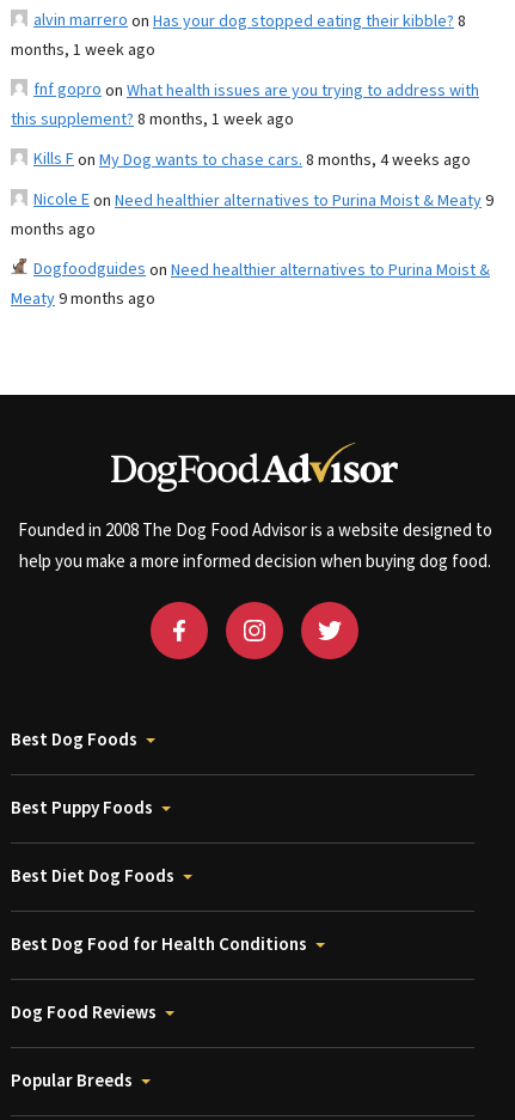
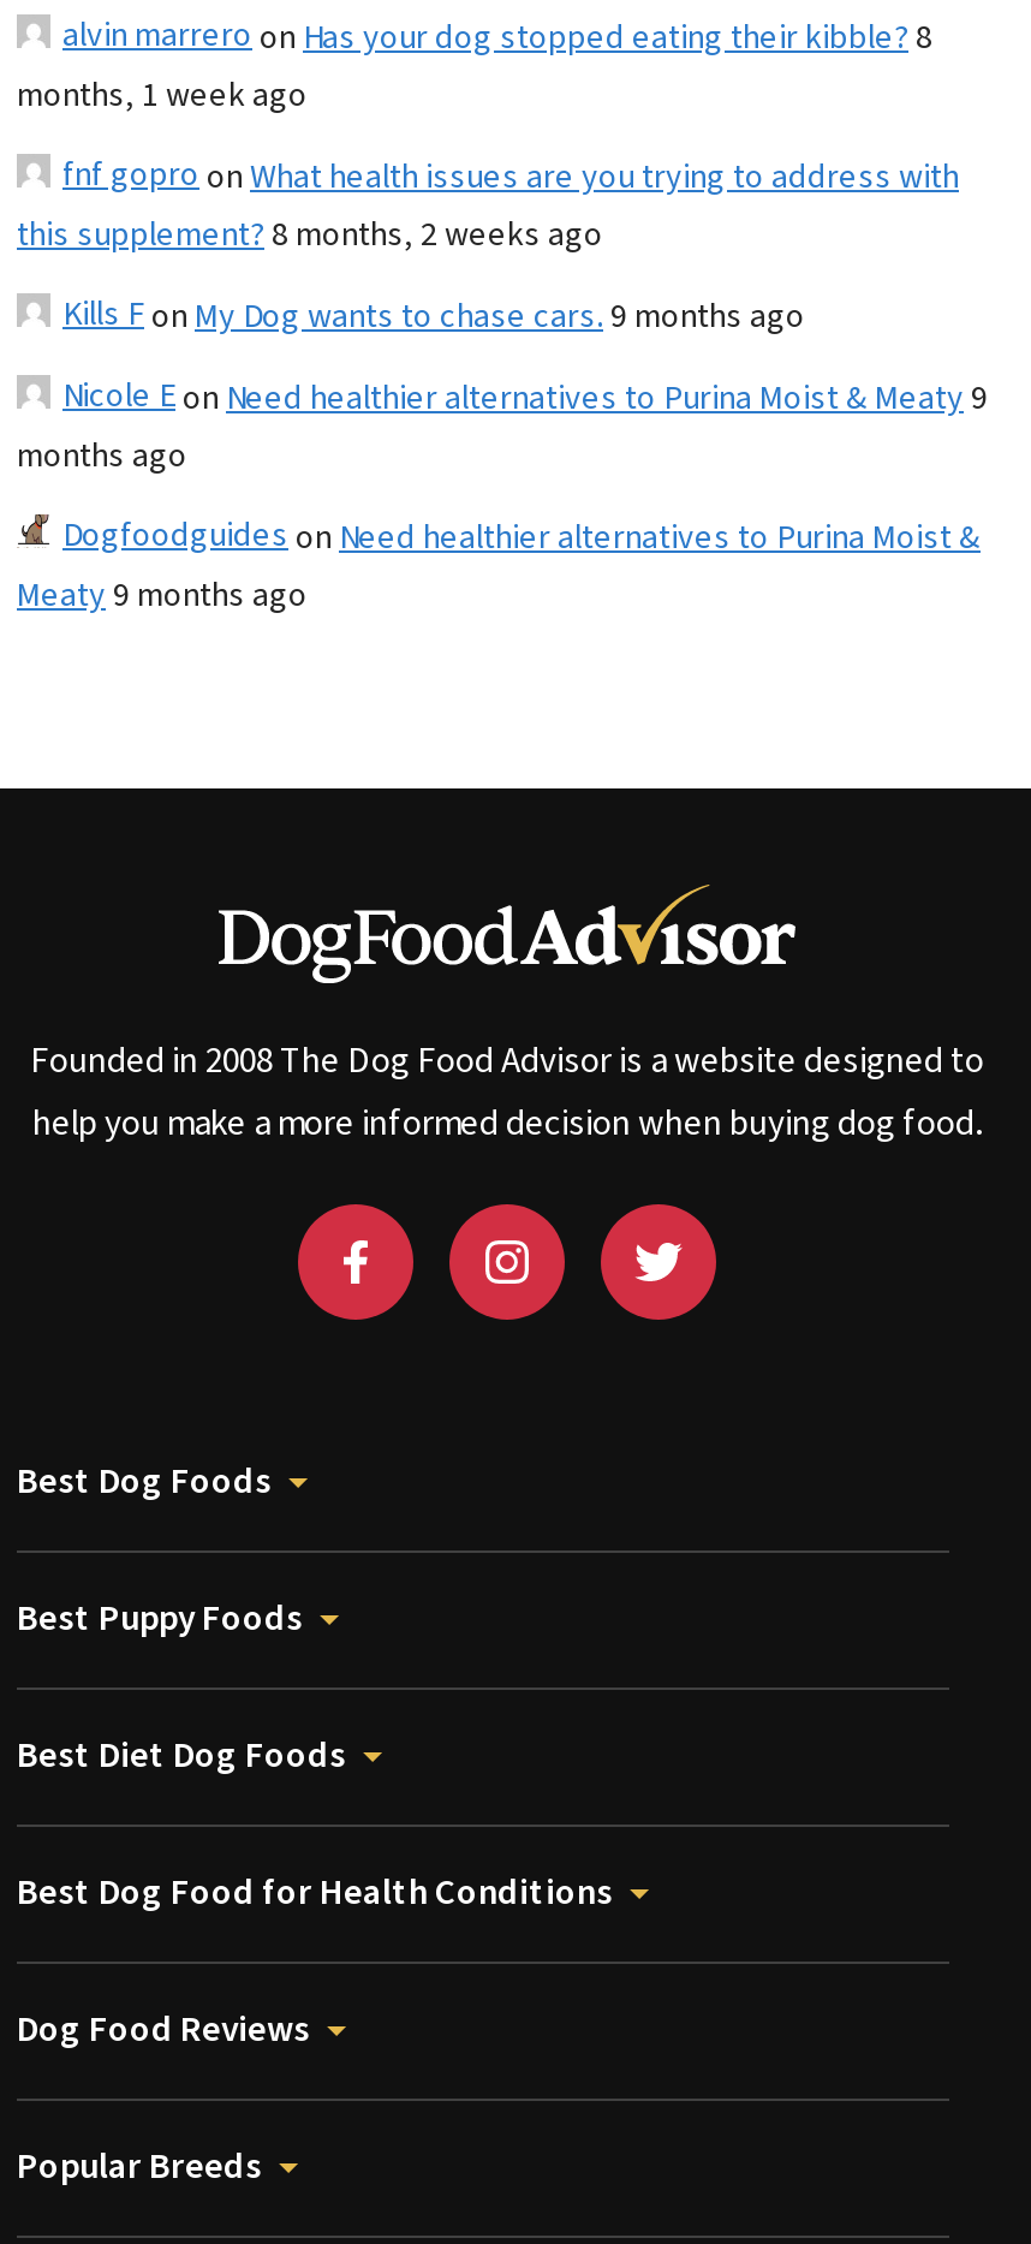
[11,107,294,131] this supplement? 8 months, 1 week ago -> [17,211,603,259] this supplement? 8 months, 2 weeks ago
[33,147,471,172] Kills Fon My Dog wants to chase cars. 8 months, 4 weeks ago -> [62,290,805,341] Kills Fon My Dog wants to chase cars. 9 months ago

